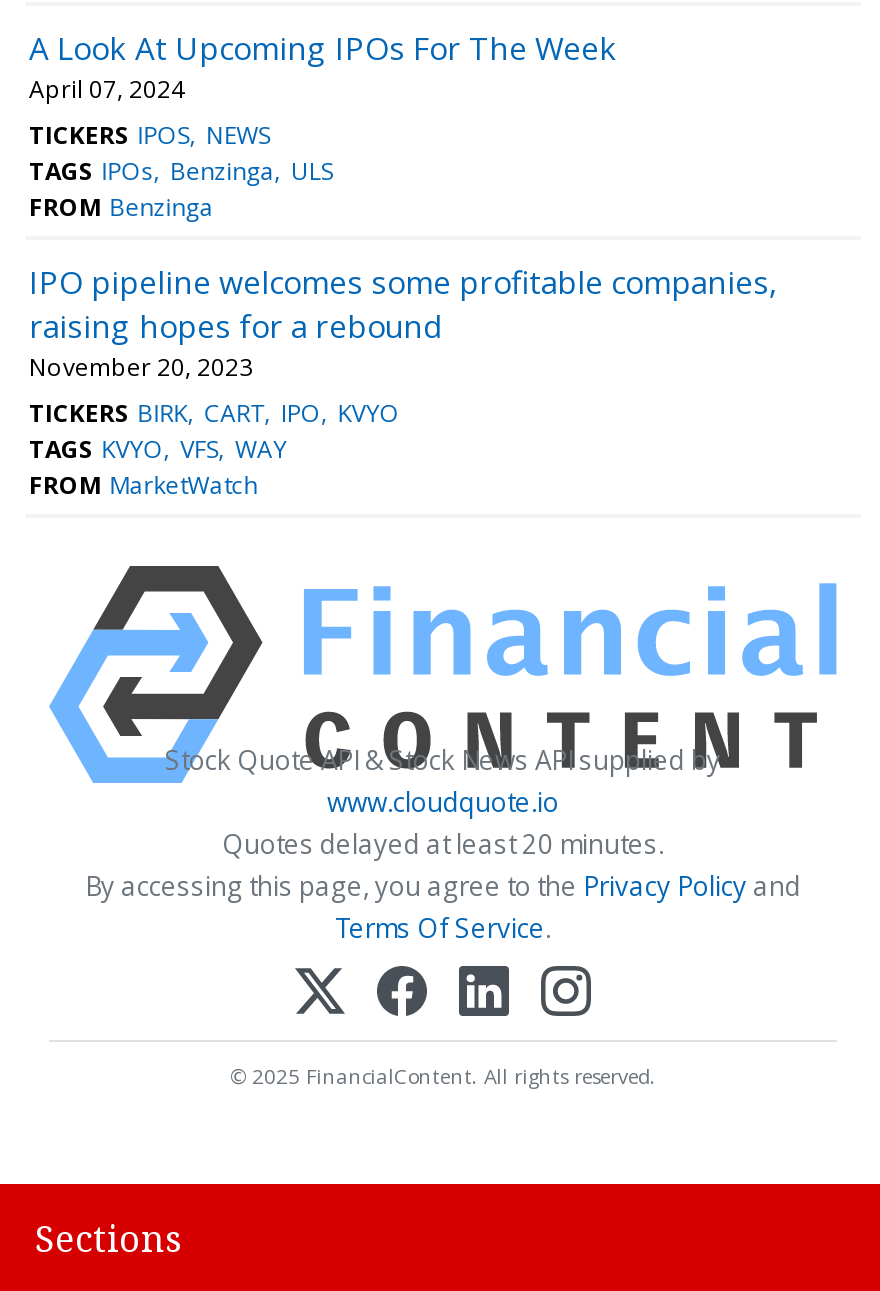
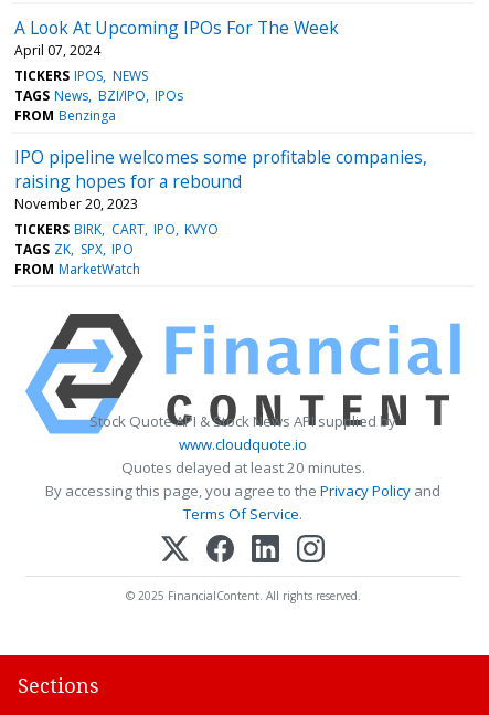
[29,154,333,188] TAGS IPOs Benzinga ULS -> [14,86,183,105] TAGS News BZI/IPO IPOs
[29,432,287,466] TAGS KVYO VFS WAY -> [14,240,133,258] TAGS ZK SPX IPO

